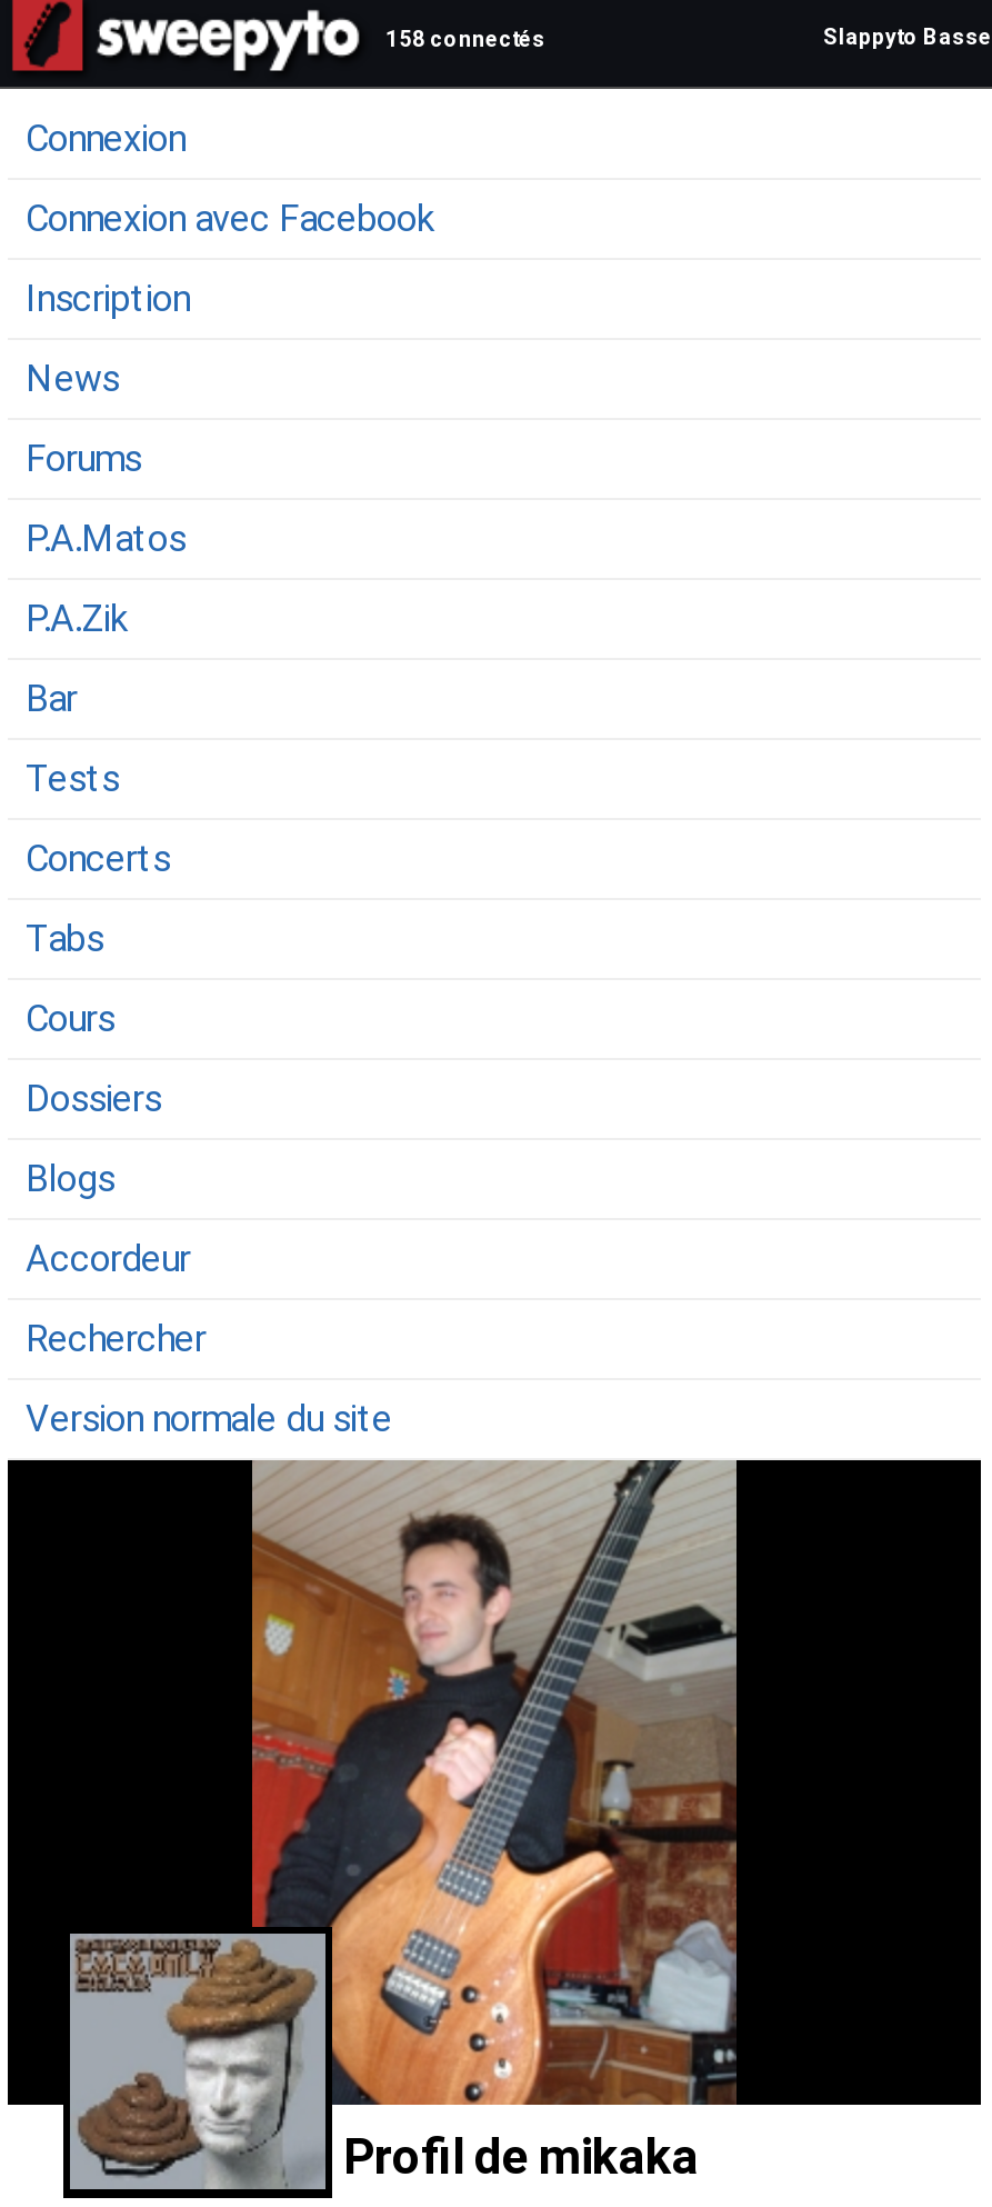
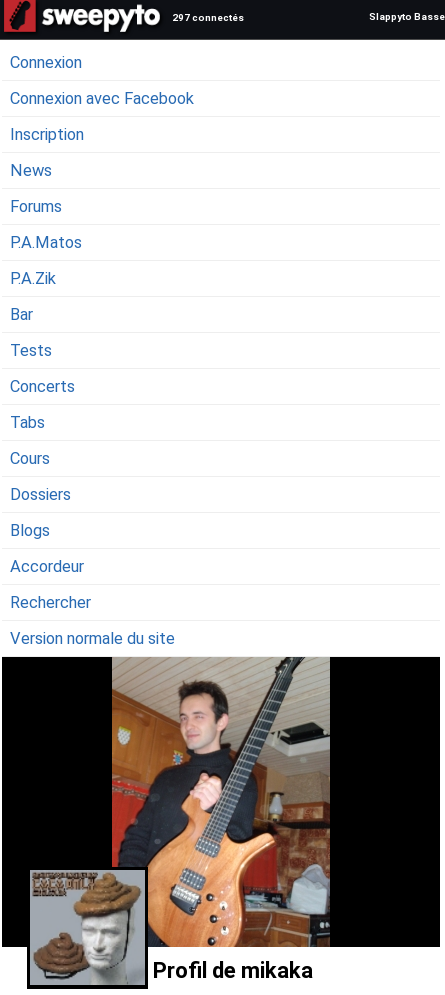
[385,27,545,51] 158 connectés -> [172,12,244,23] 297 connectés

